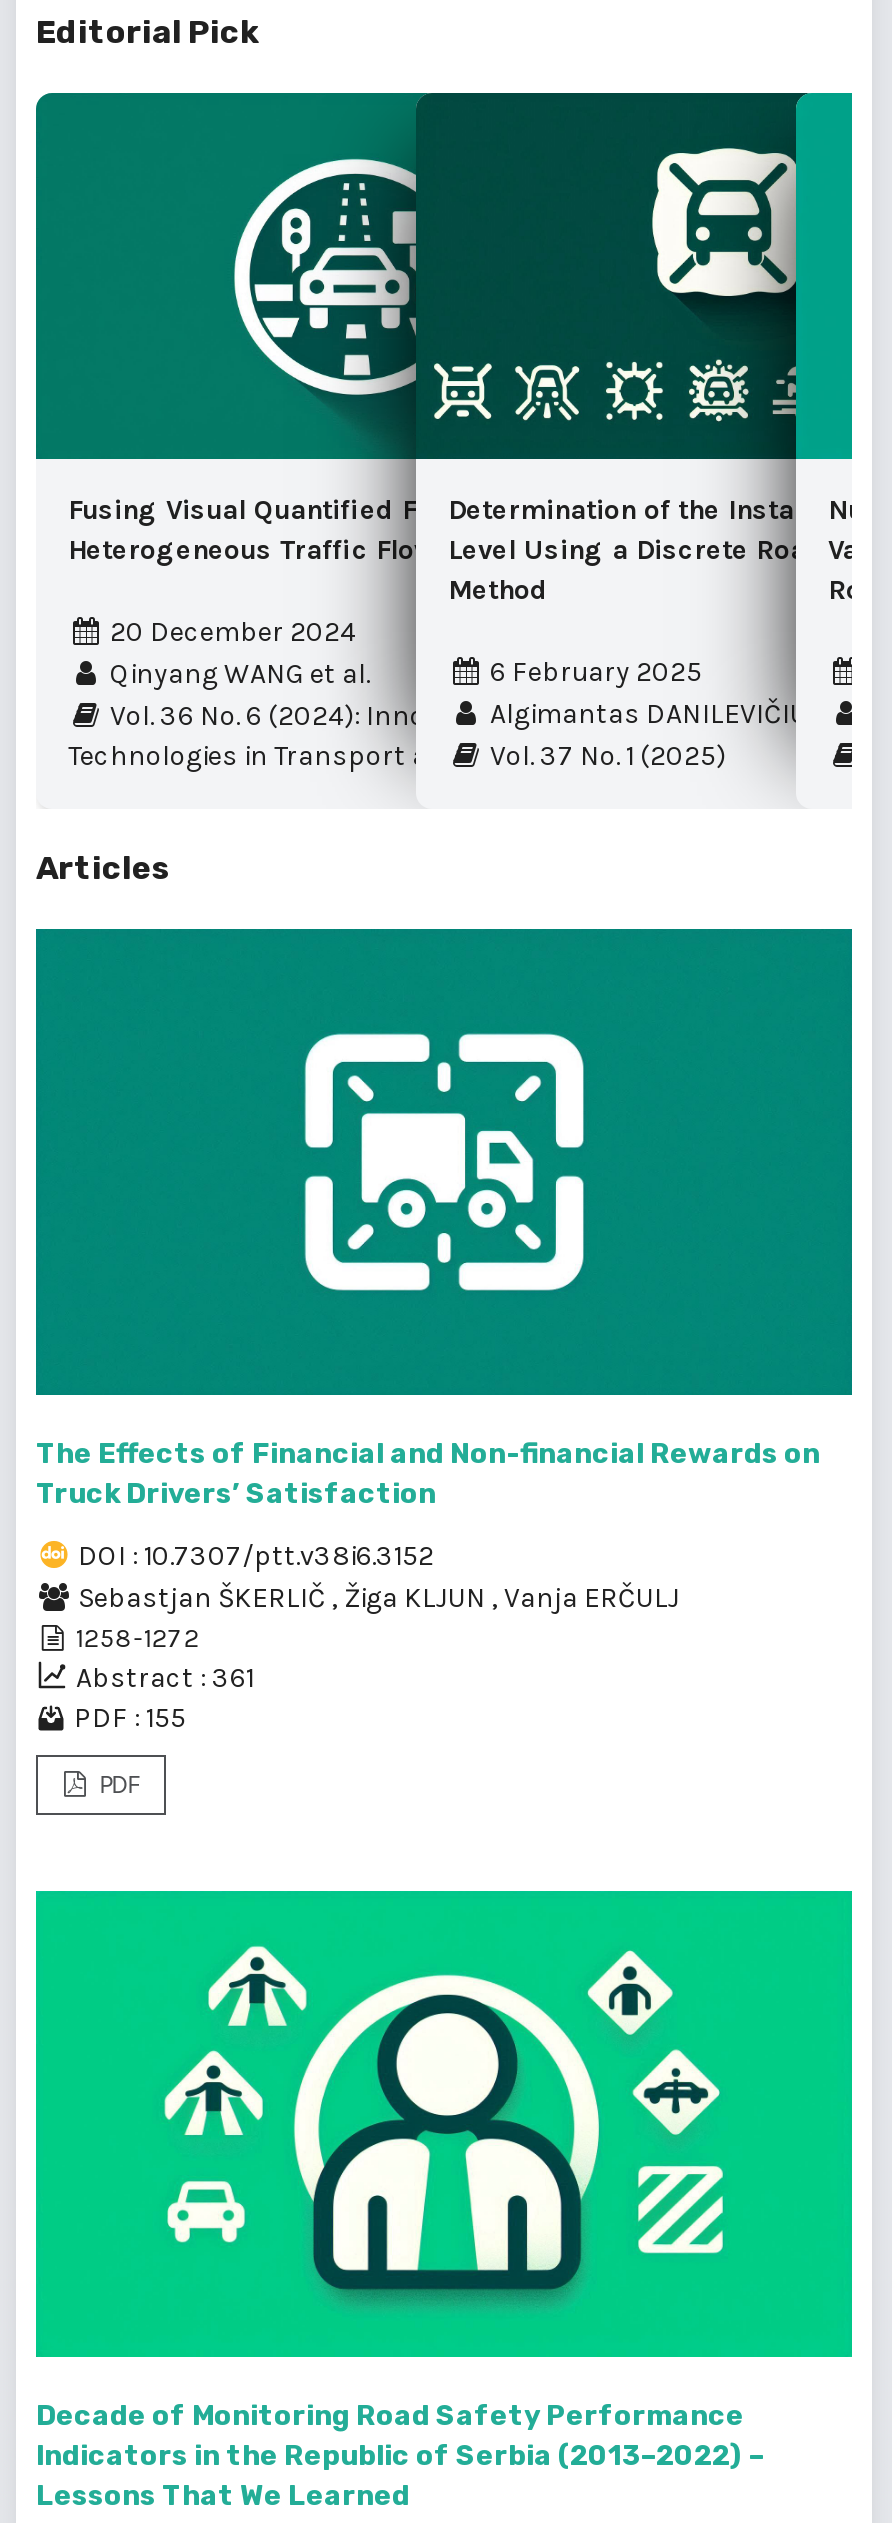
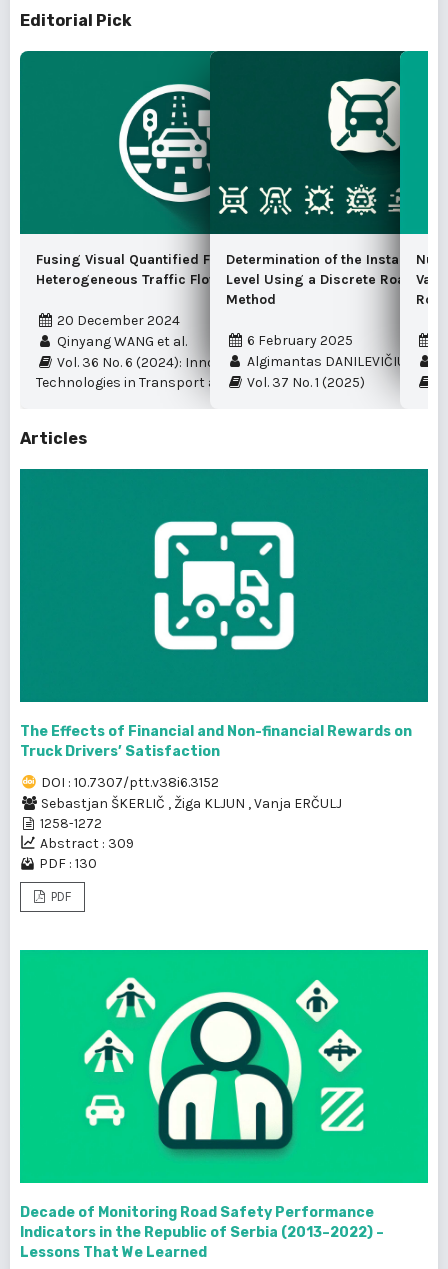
[76,1661,254,1695] Abstract : 361 -> [40,835,134,852] Abstract : 309
[74,1701,186,1735] PDF : 155 -> [39,855,97,872] PDF : 130

